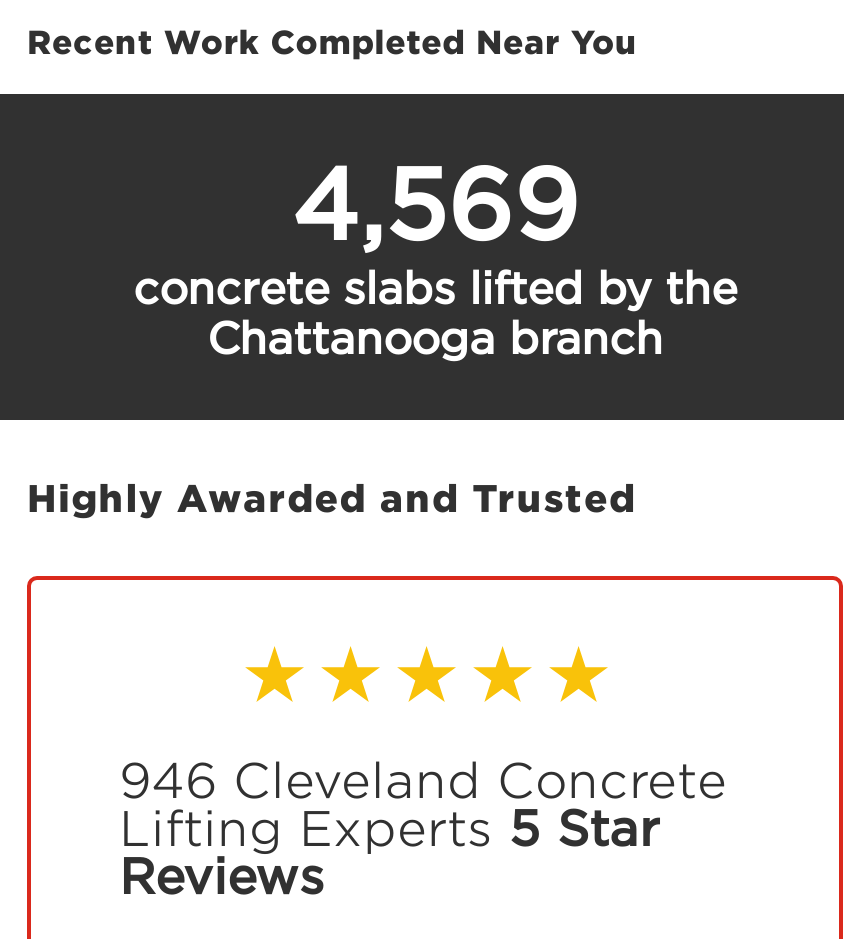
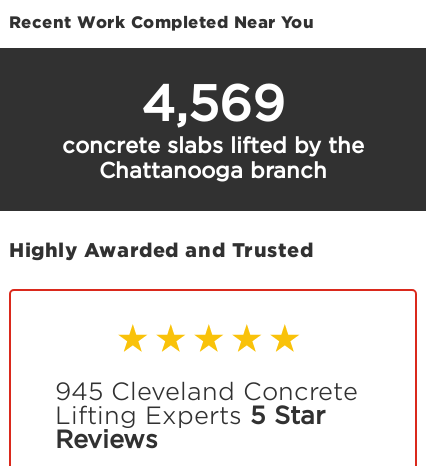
[119,752,727,810] 946 Cleveland Concrete -> [55,377,358,406] 945 Cleveland Concrete

